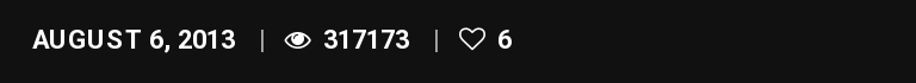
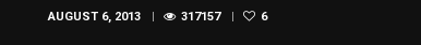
[323,25,409,56] 317173 -> [181,10,220,24] 317157

